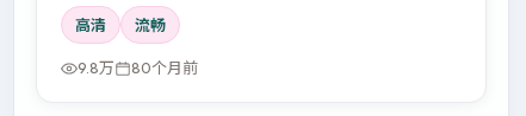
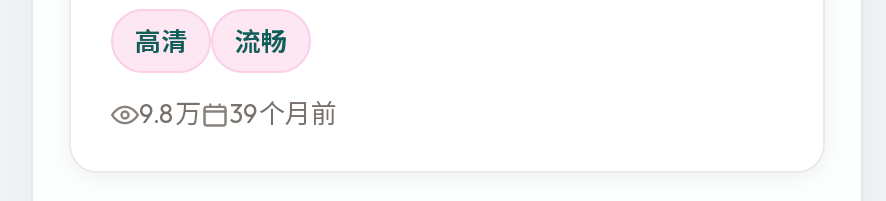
[78,58,198,77] 9.8万 80个月前 -> [139,97,337,129] 9.8万 39个月前

